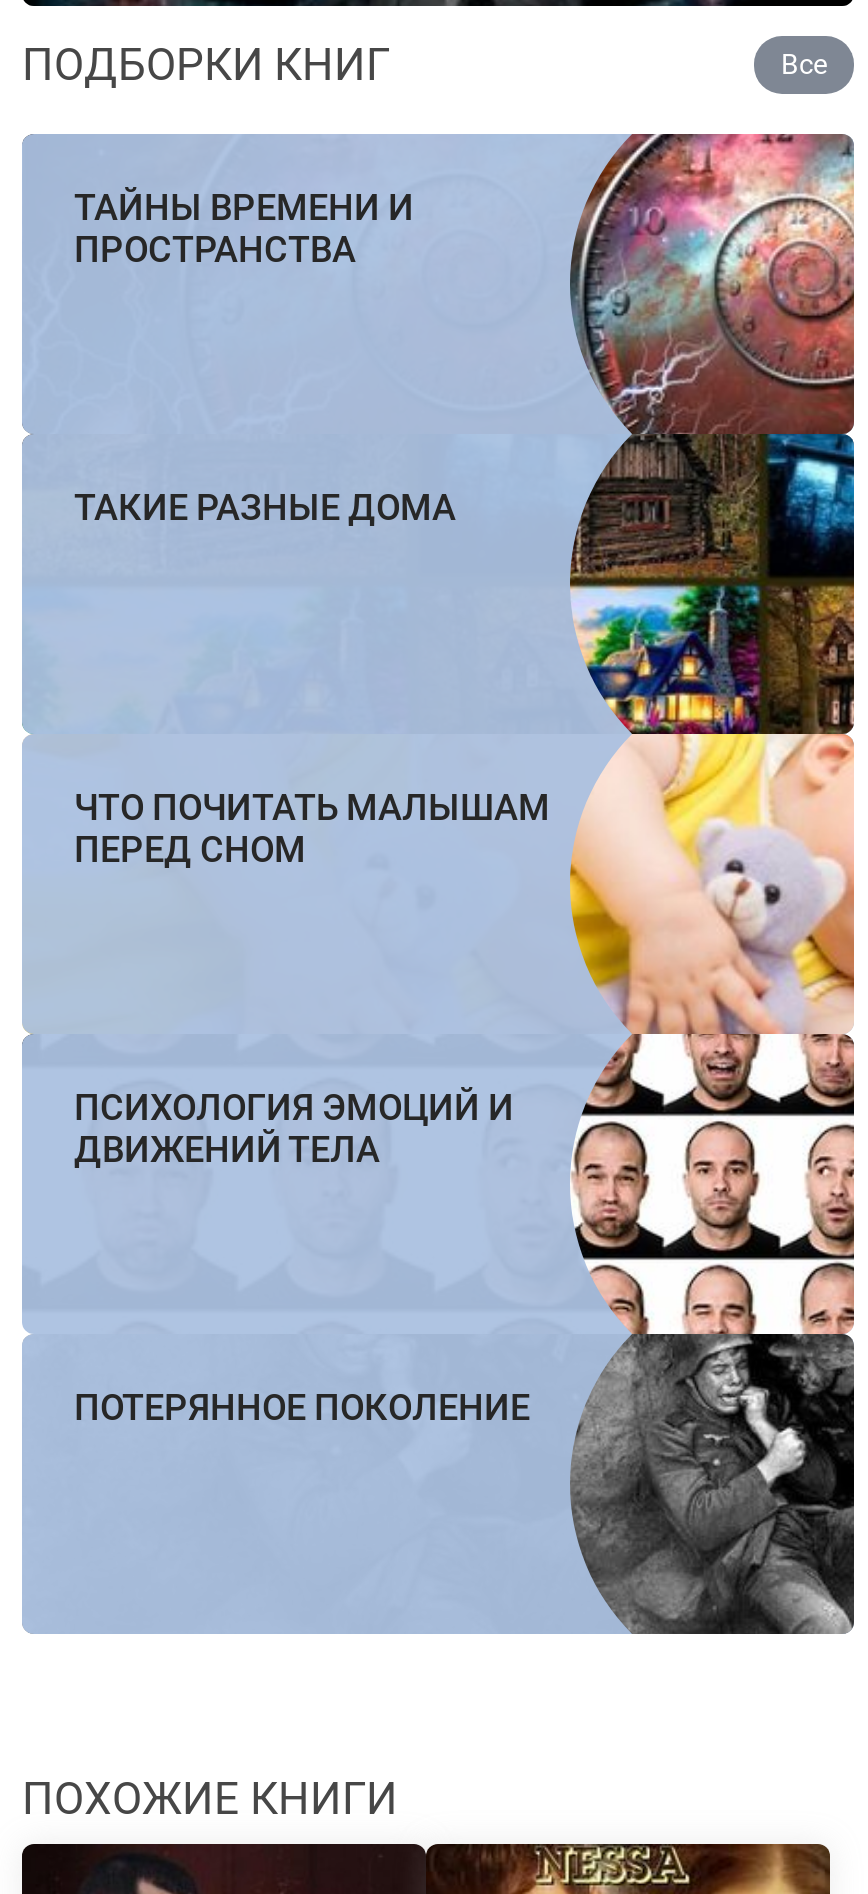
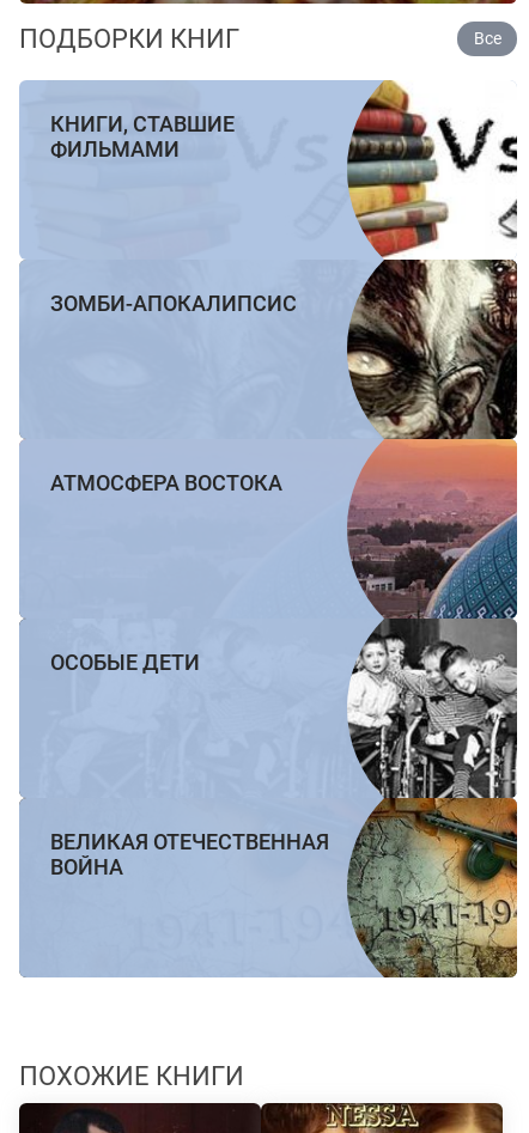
[74,132,856,1634] [image] | ПОТЕРЯННОЕ ПОКОЛЕНИЕ -> [50,79,518,977] [image] | ВЕЛИКАЯ ОТЕЧЕСТВЕННАЯ | ВОЙНА
[74,186,414,270] ТАЙНЫ ВРЕМЕНИ И | ПРОСТРАНСТВА -> [50,111,235,162] КНИГИ, СТАВШИЕ | ФИЛЬМАМИ
[74,486,456,528] ТАКИЕ РАЗНЫЕ ДОМА -> [50,291,297,316] ЗОМБИ-АПОКАЛИПСИС
[74,786,550,870] ЧТО ПОЧИТАТЬ МАЛЫШАМ | ПЕРЕД СНОМ -> [50,470,282,495] АТМОСФЕРА ВОСТОКА
[74,1086,514,1170] ПСИХОЛОГИЯ ЭМОЦИЙ И | ДВИЖЕНИЙ ТЕЛА -> [50,650,200,675] ОСОБЫЕ ДЕТИ

